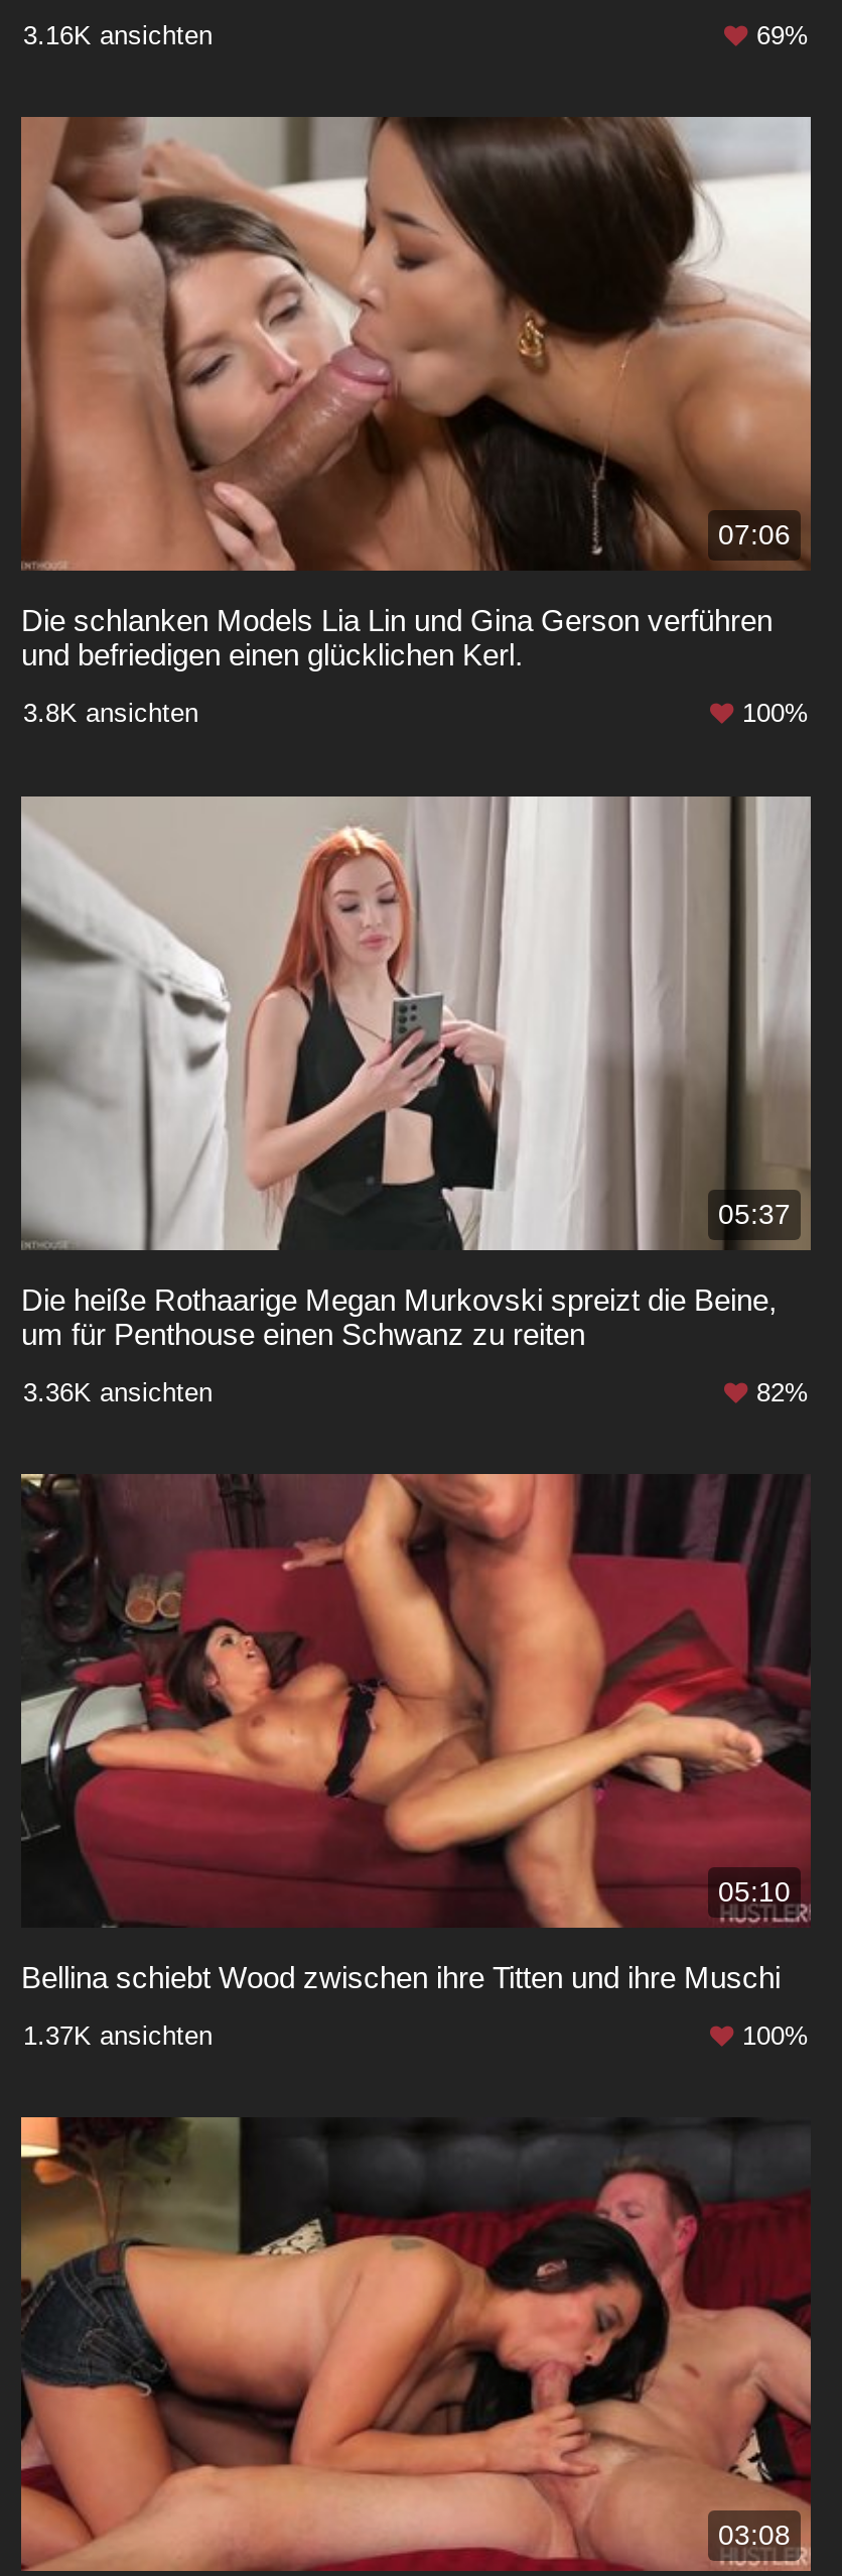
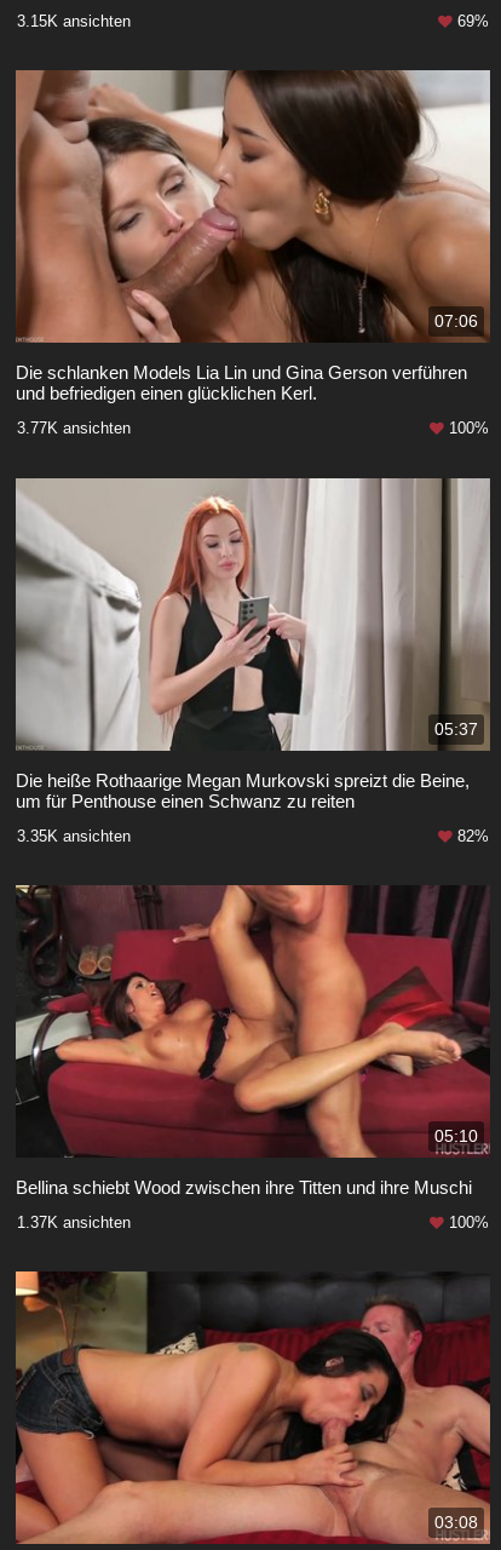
[23,20,213,50] 3.16K ansichten -> [17,12,131,30] 3.15K ansichten
[23,698,198,729] 3.8K ansichten -> [17,419,131,438] 3.77K ansichten
[23,1377,213,1407] 3.36K ansichten -> [17,827,131,845] 3.35K ansichten

